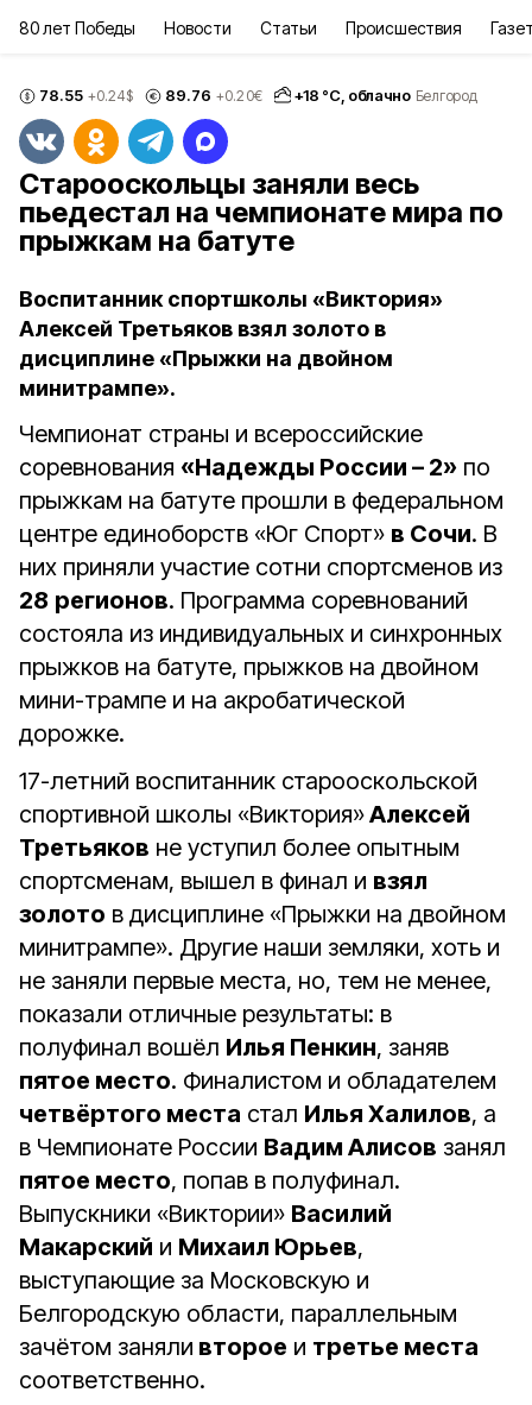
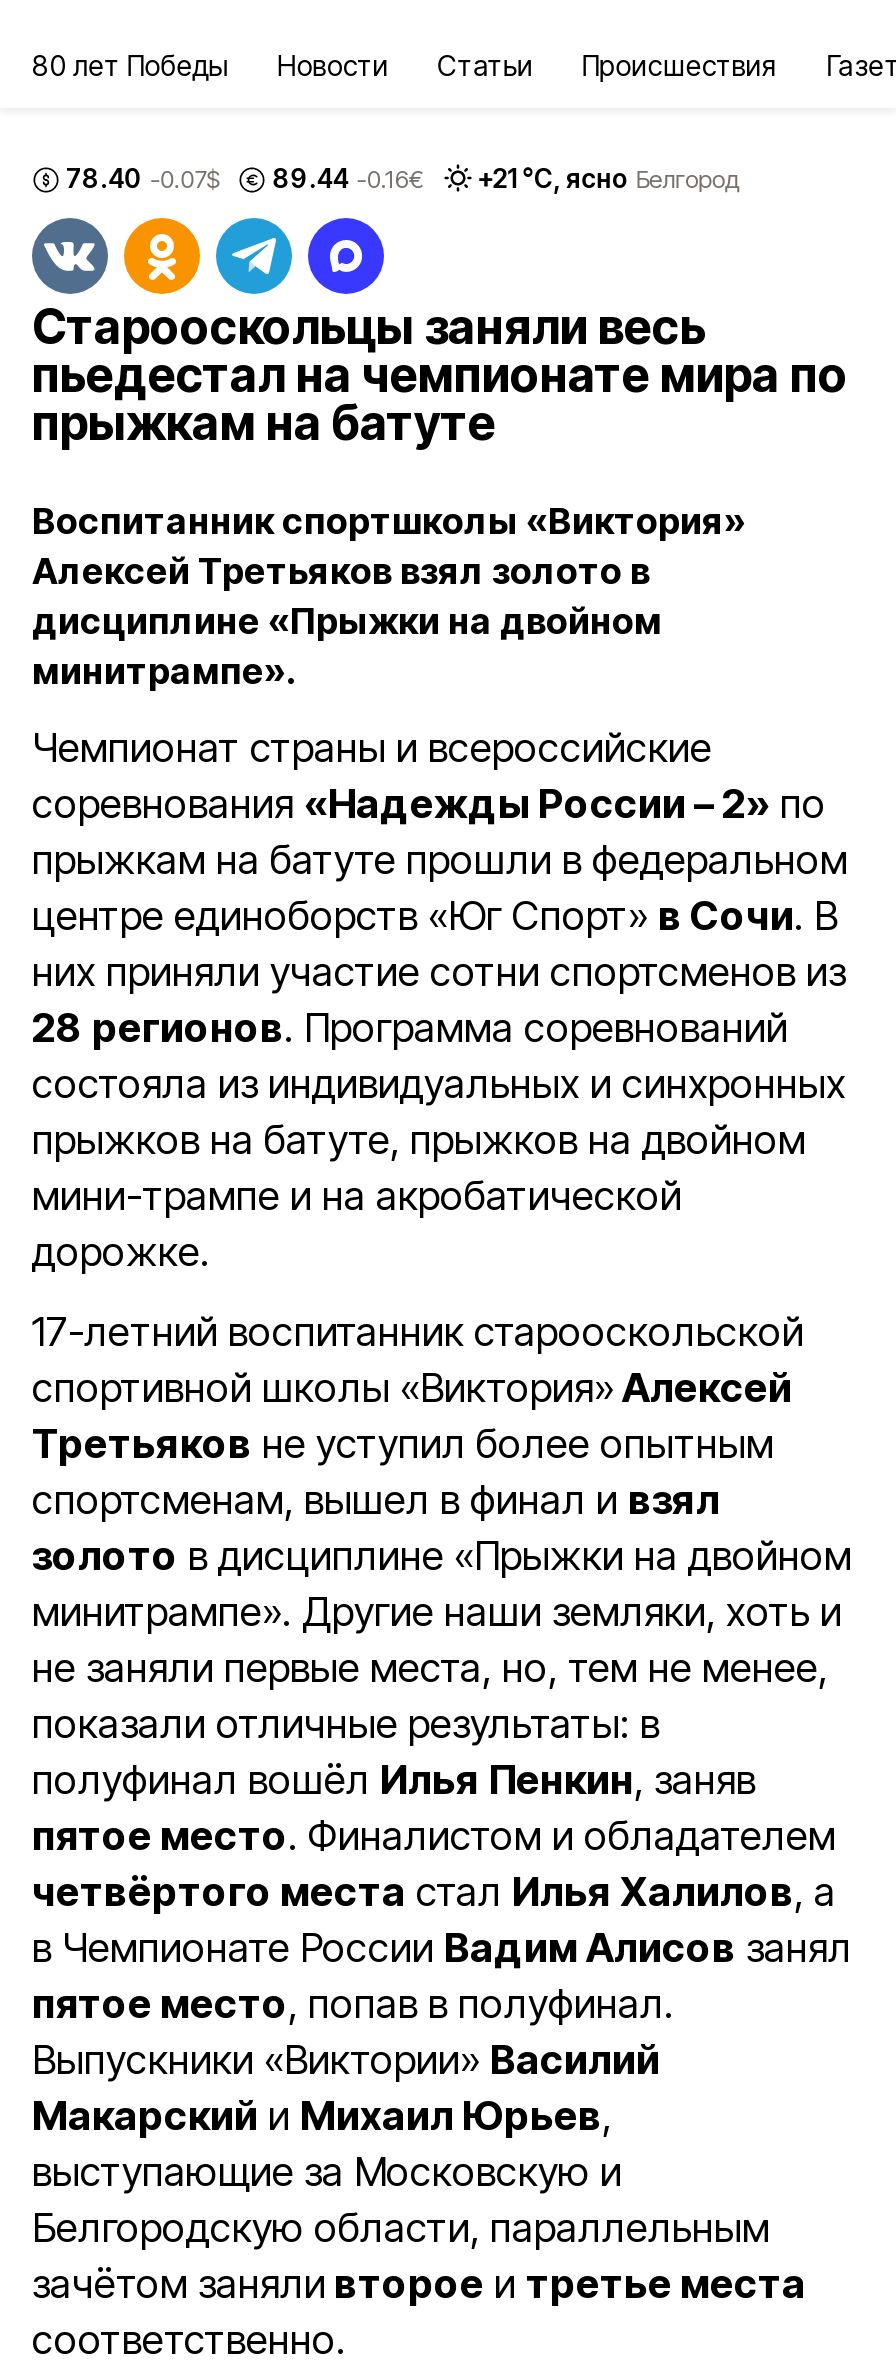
[39,85,133,104] 78.55 +0.24$ -> [66,161,219,193] 78.40 -0.07$
[165,85,262,104] 89.76 +0.20€ -> [273,161,423,193] 89.44 -0.16€
[294,86,477,105] +18 °С, облачно Белгород -> [477,162,739,194] +21 °С, ясно Белгород

